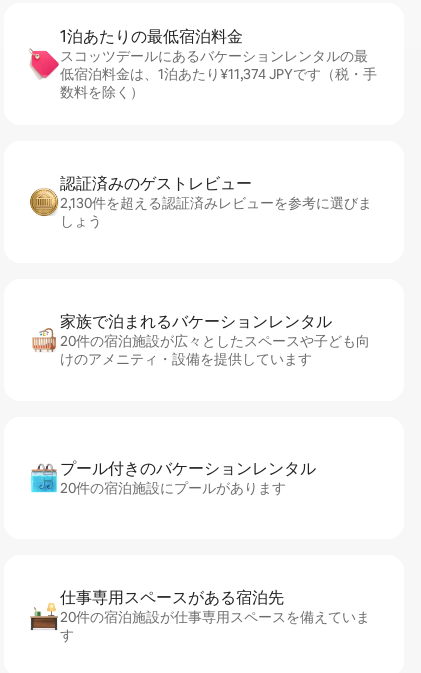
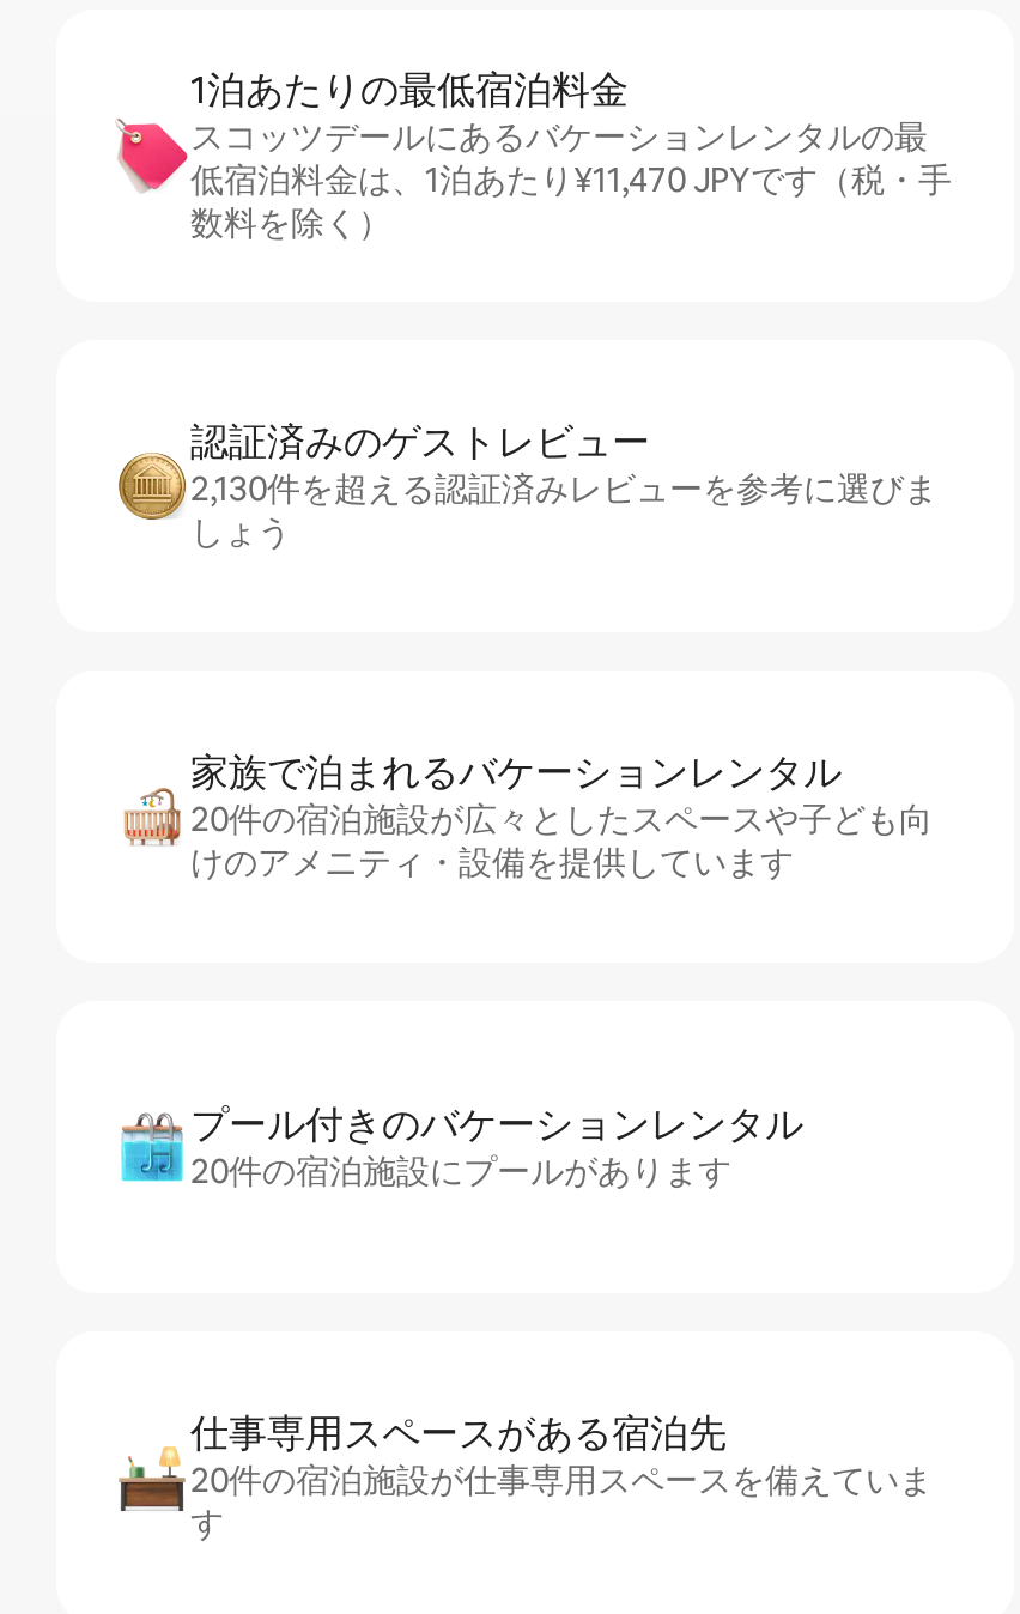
[60,65,377,83] 低宿泊料金は、1泊あたり¥11,374 JPYです（税・手 -> [190,158,952,201] 低宿泊料金は、1泊あたり¥11,470 JPYです（税・手

